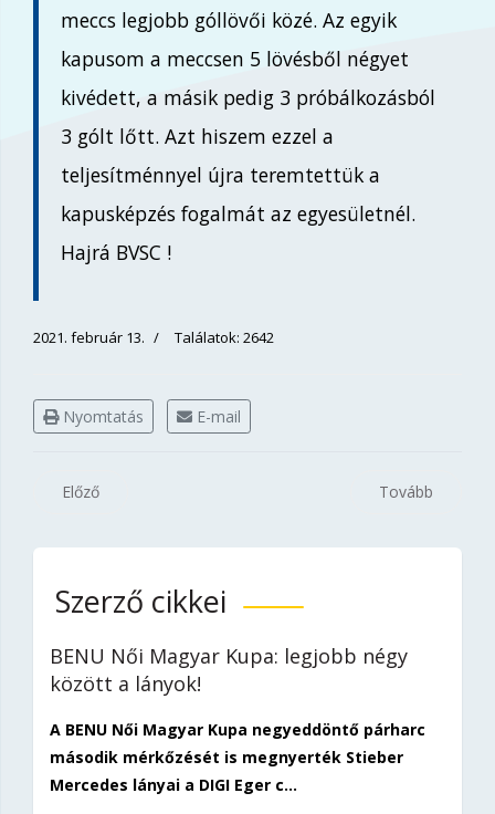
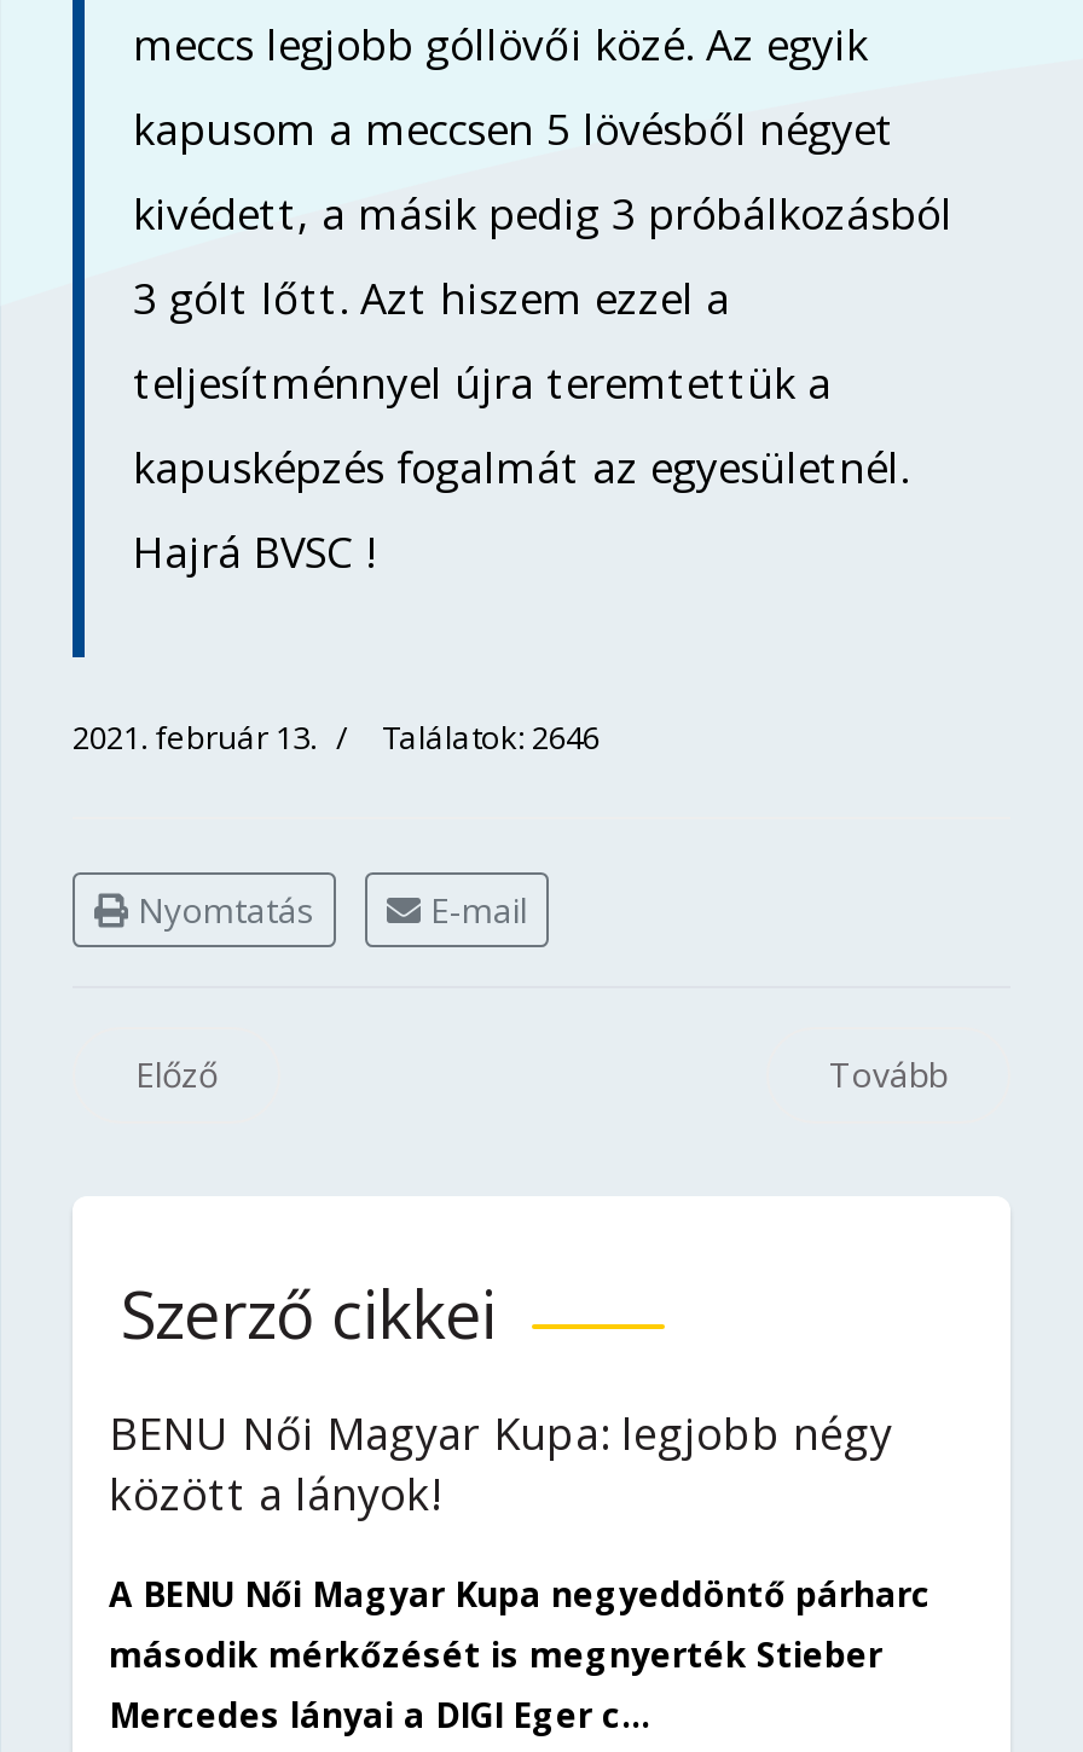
[33,327,274,347] 2021. február 13. Találatok: 2642 -> [73,716,600,759] 2021. február 13. Találatok: 2646

